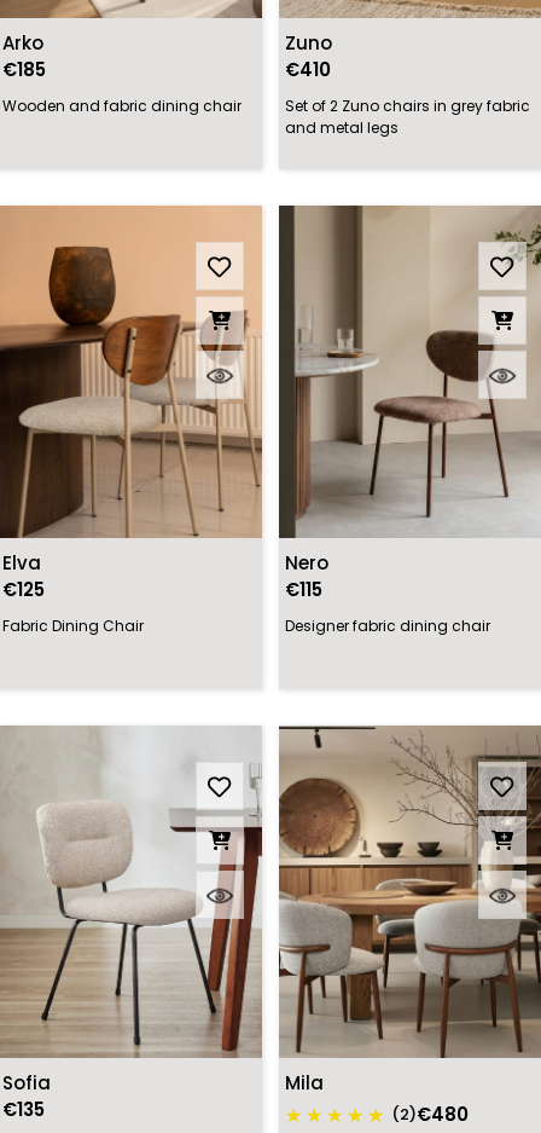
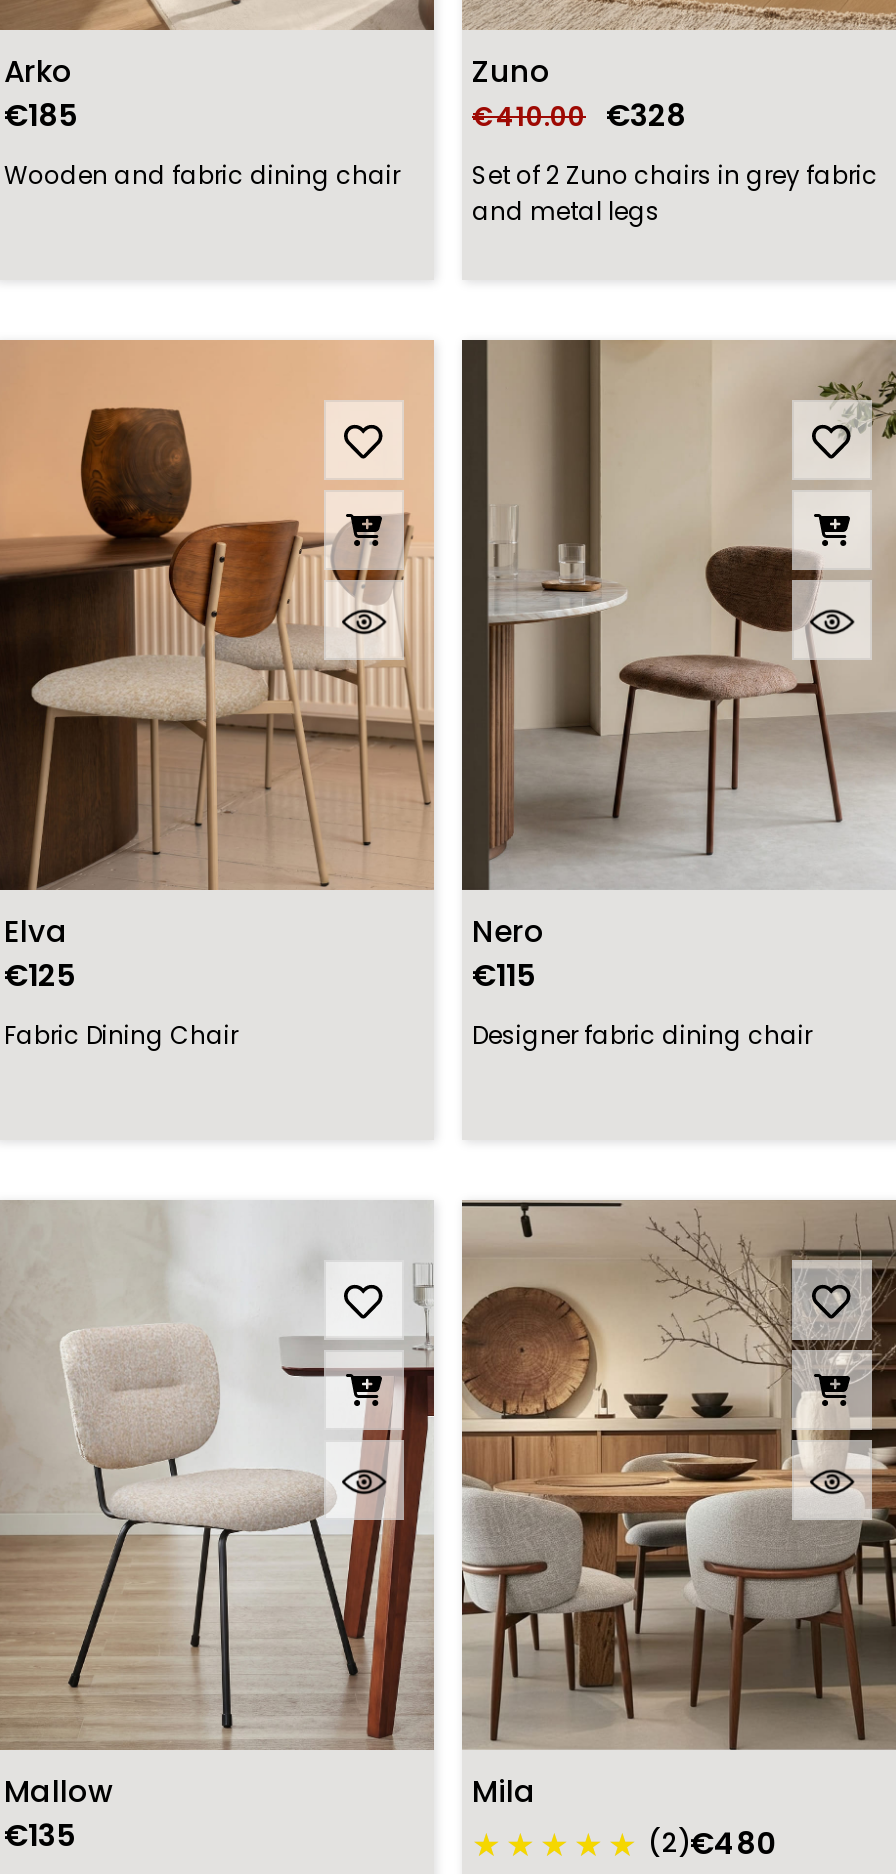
[285,57,331,83] €410 -> [472,95,686,137] €410.00 €328
[2,1071,51,1096] Sofia -> [4,1771,112,1813] Mallow

